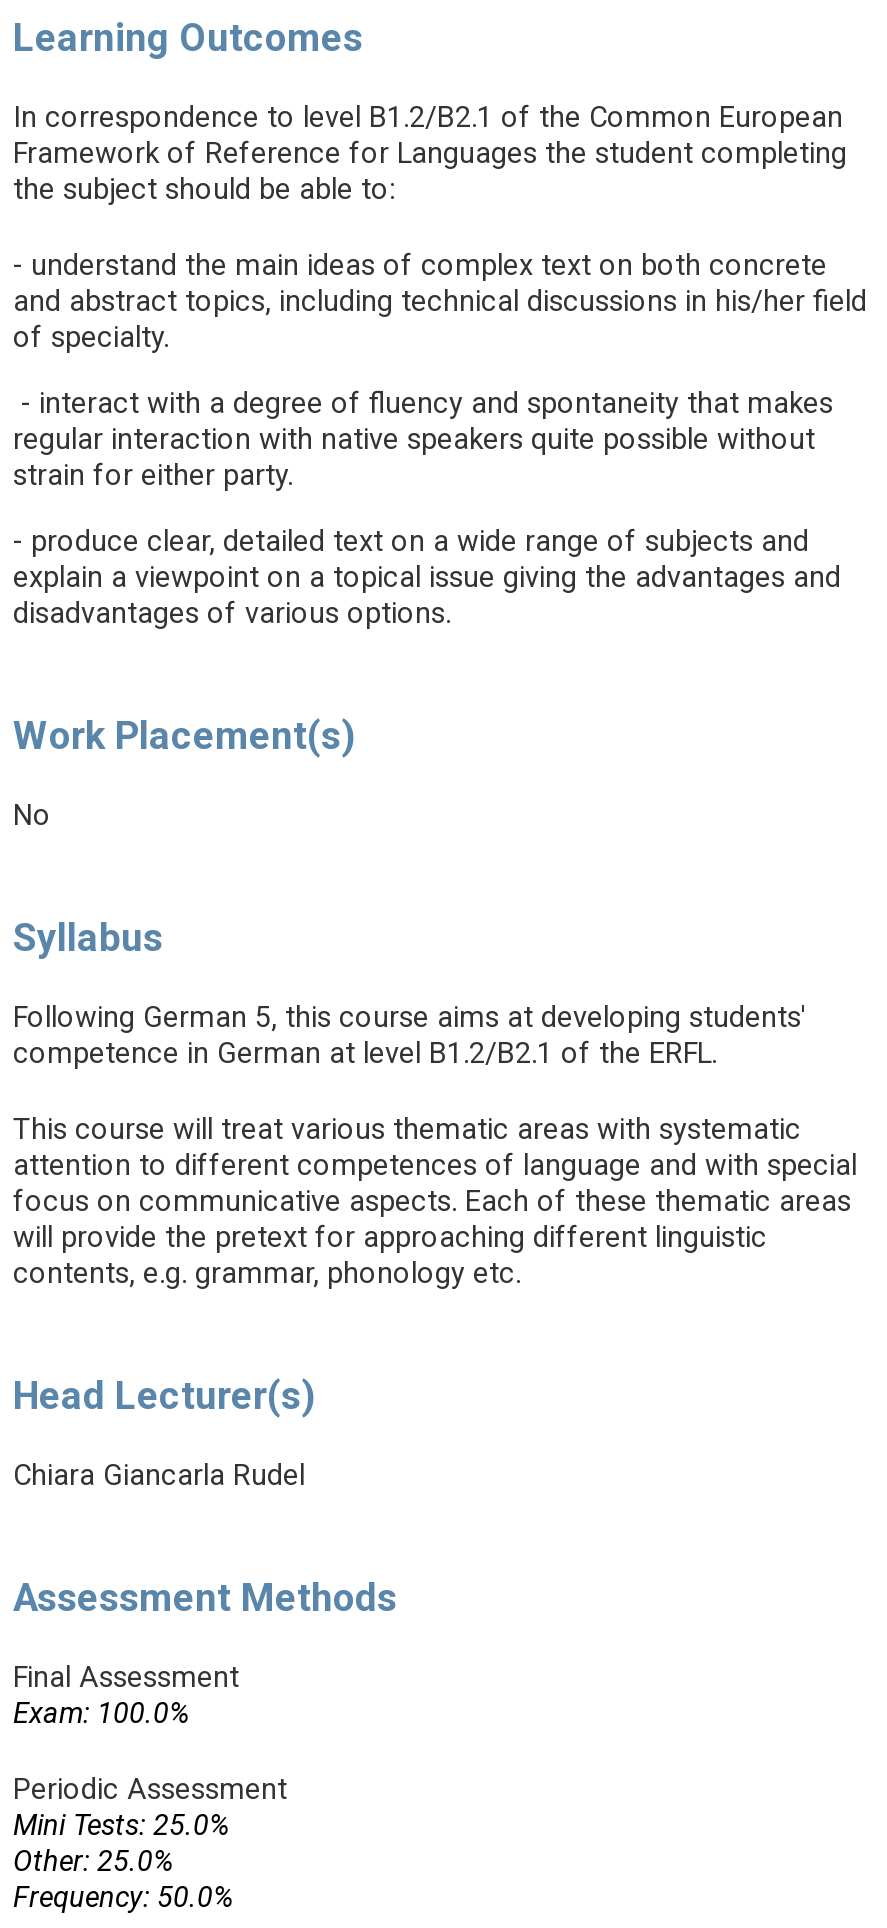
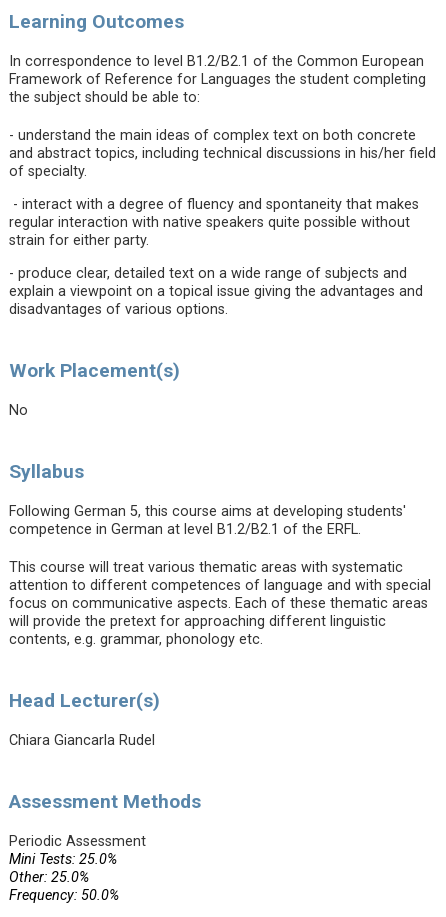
[13,1661,239,1731] Final Assessment | Exam: 100.0% -> none

